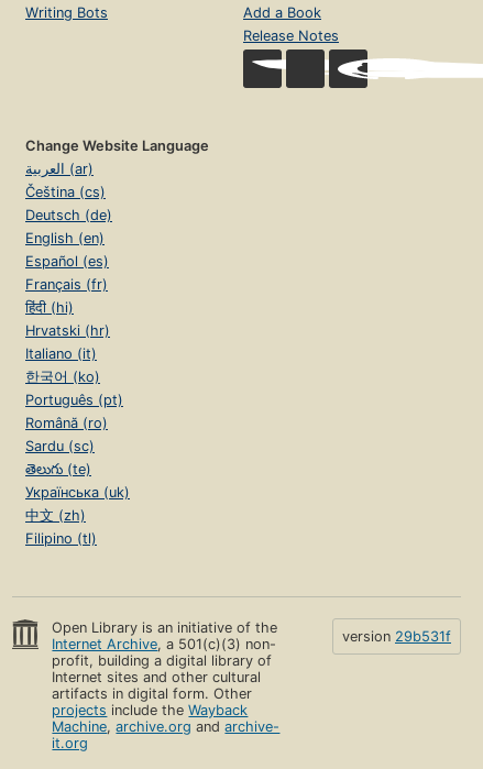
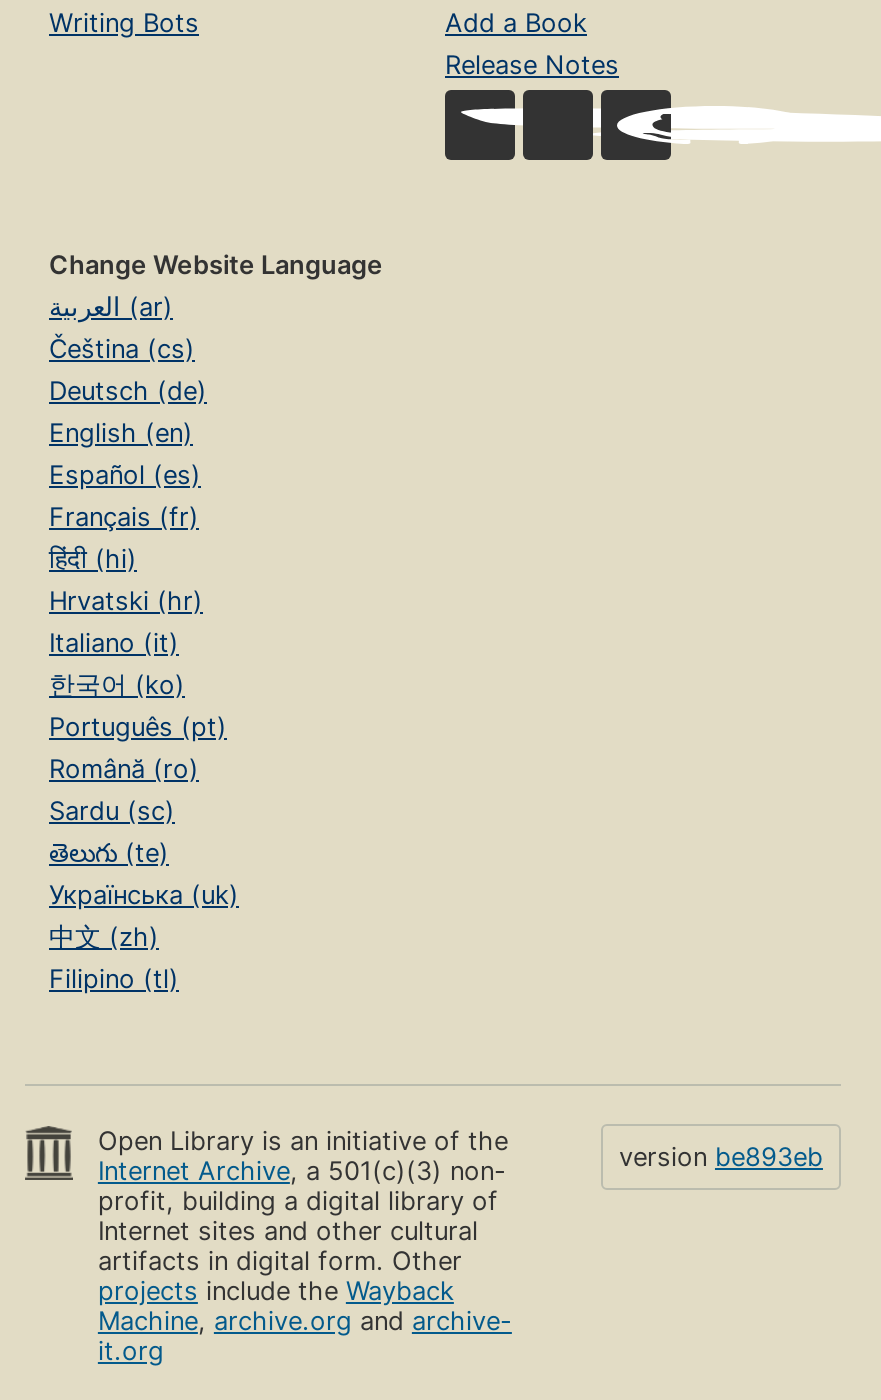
[342,628,451,644] version 29b531f -> [619,1142,823,1172] version be893eb

